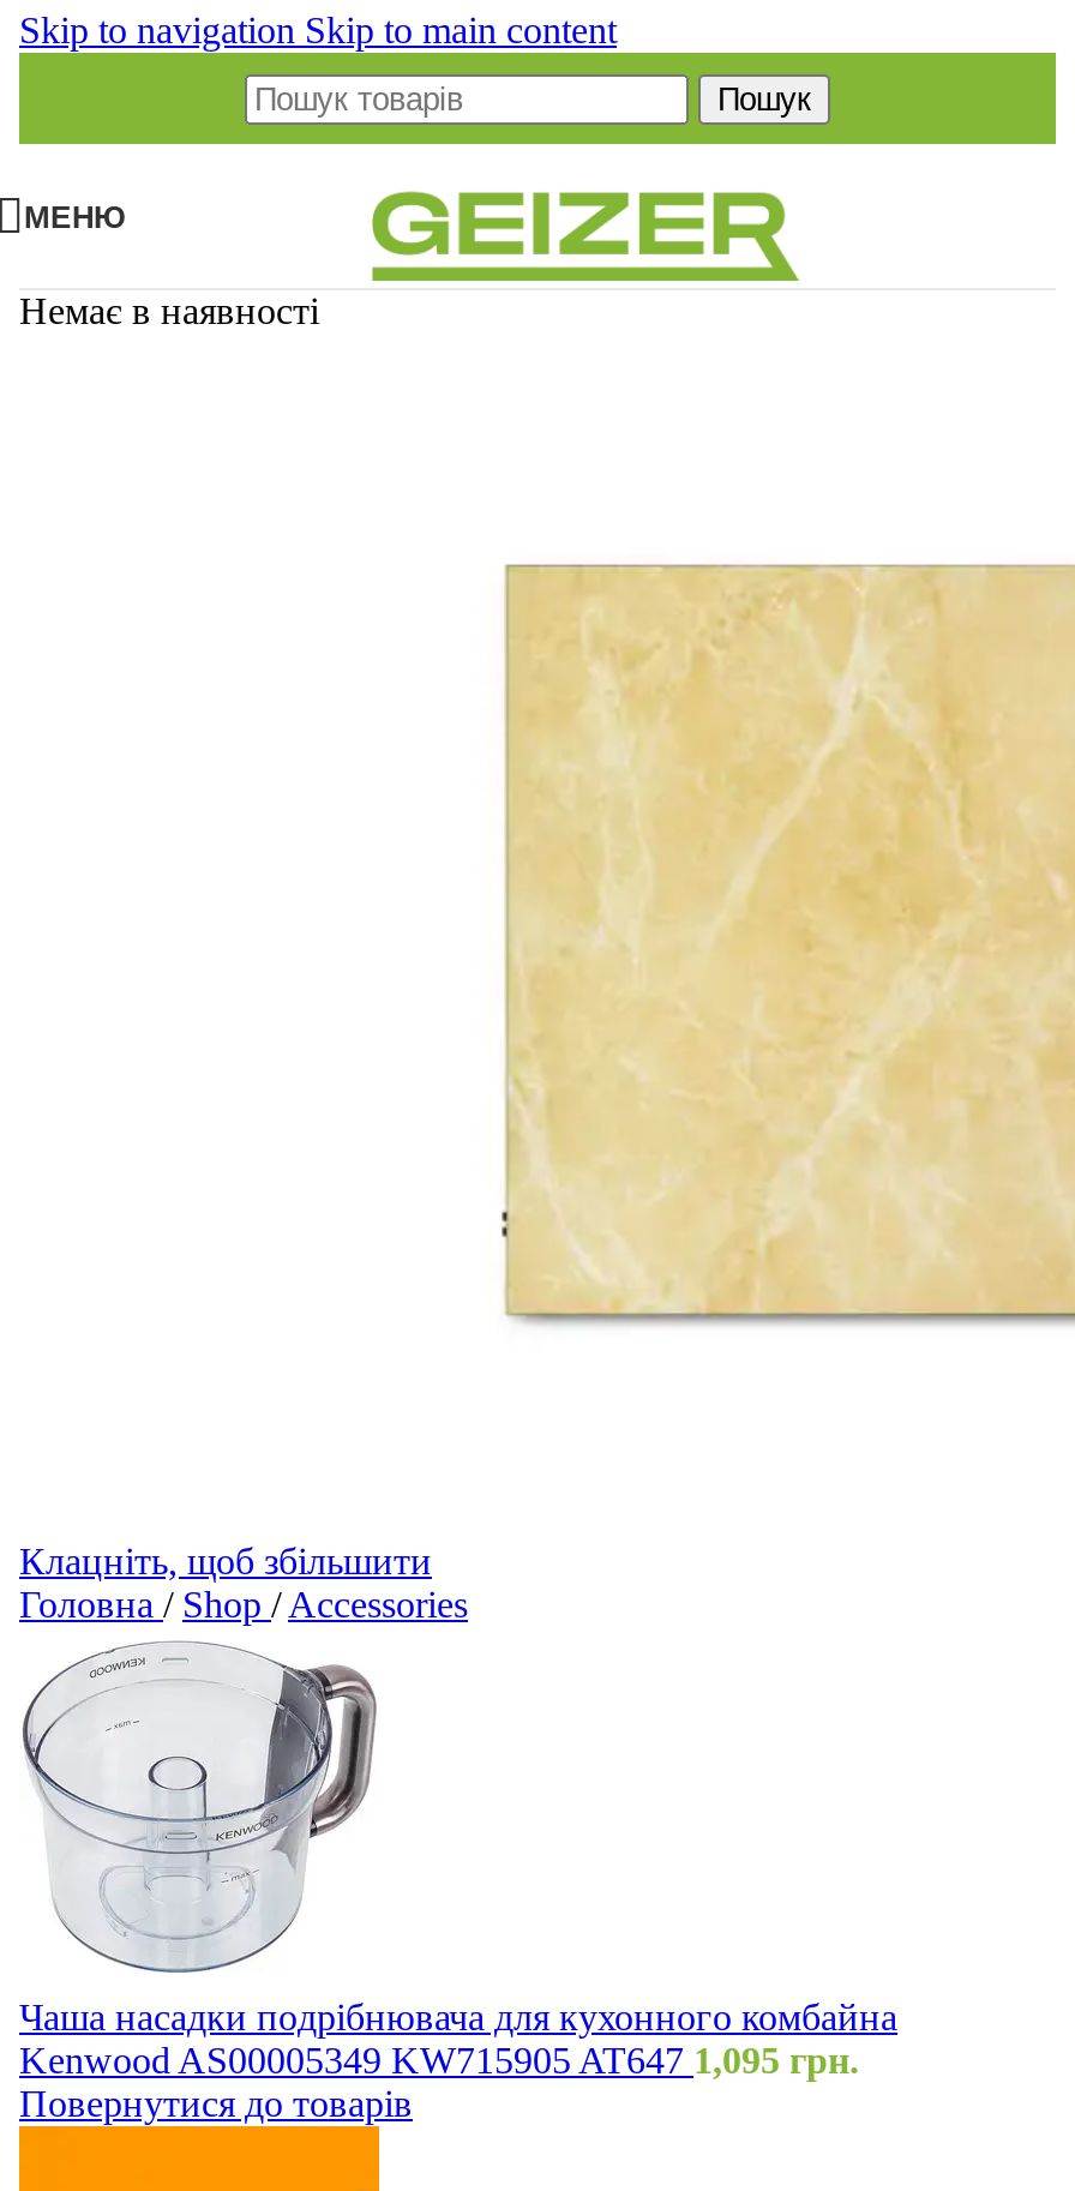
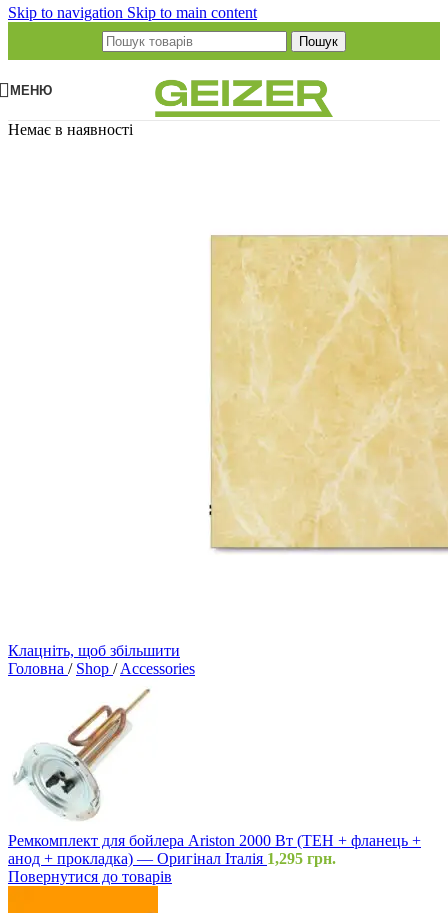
[19,1641,897,2081] [image] | Чаша насадки подрібнювача для кухонного комбайна | Kenwood AS00005349 KW715905 AT647 1,095 грн. -> [8,685,421,867] [image] | Ремкомплект для бойлера Ariston 2000 Вт (ТЕН + фланець + | анод + прокладка) — Оригінал Італія 1,295 грн.

